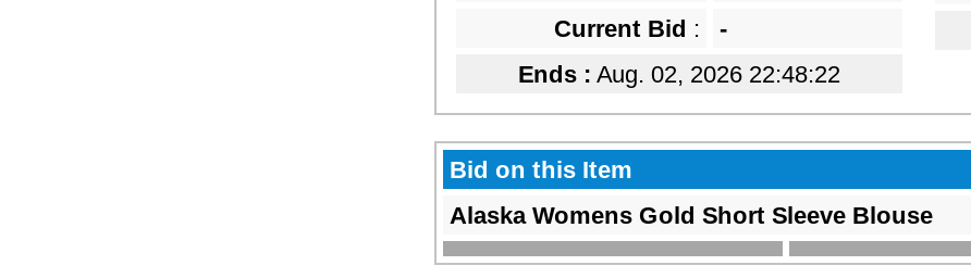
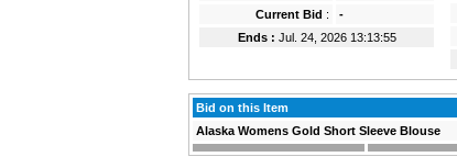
[518,61,840,87] Ends : Aug. 02, 2026 22:48:22 -> [237,31,396,44] Ends : Jul. 24, 2026 13:13:55

